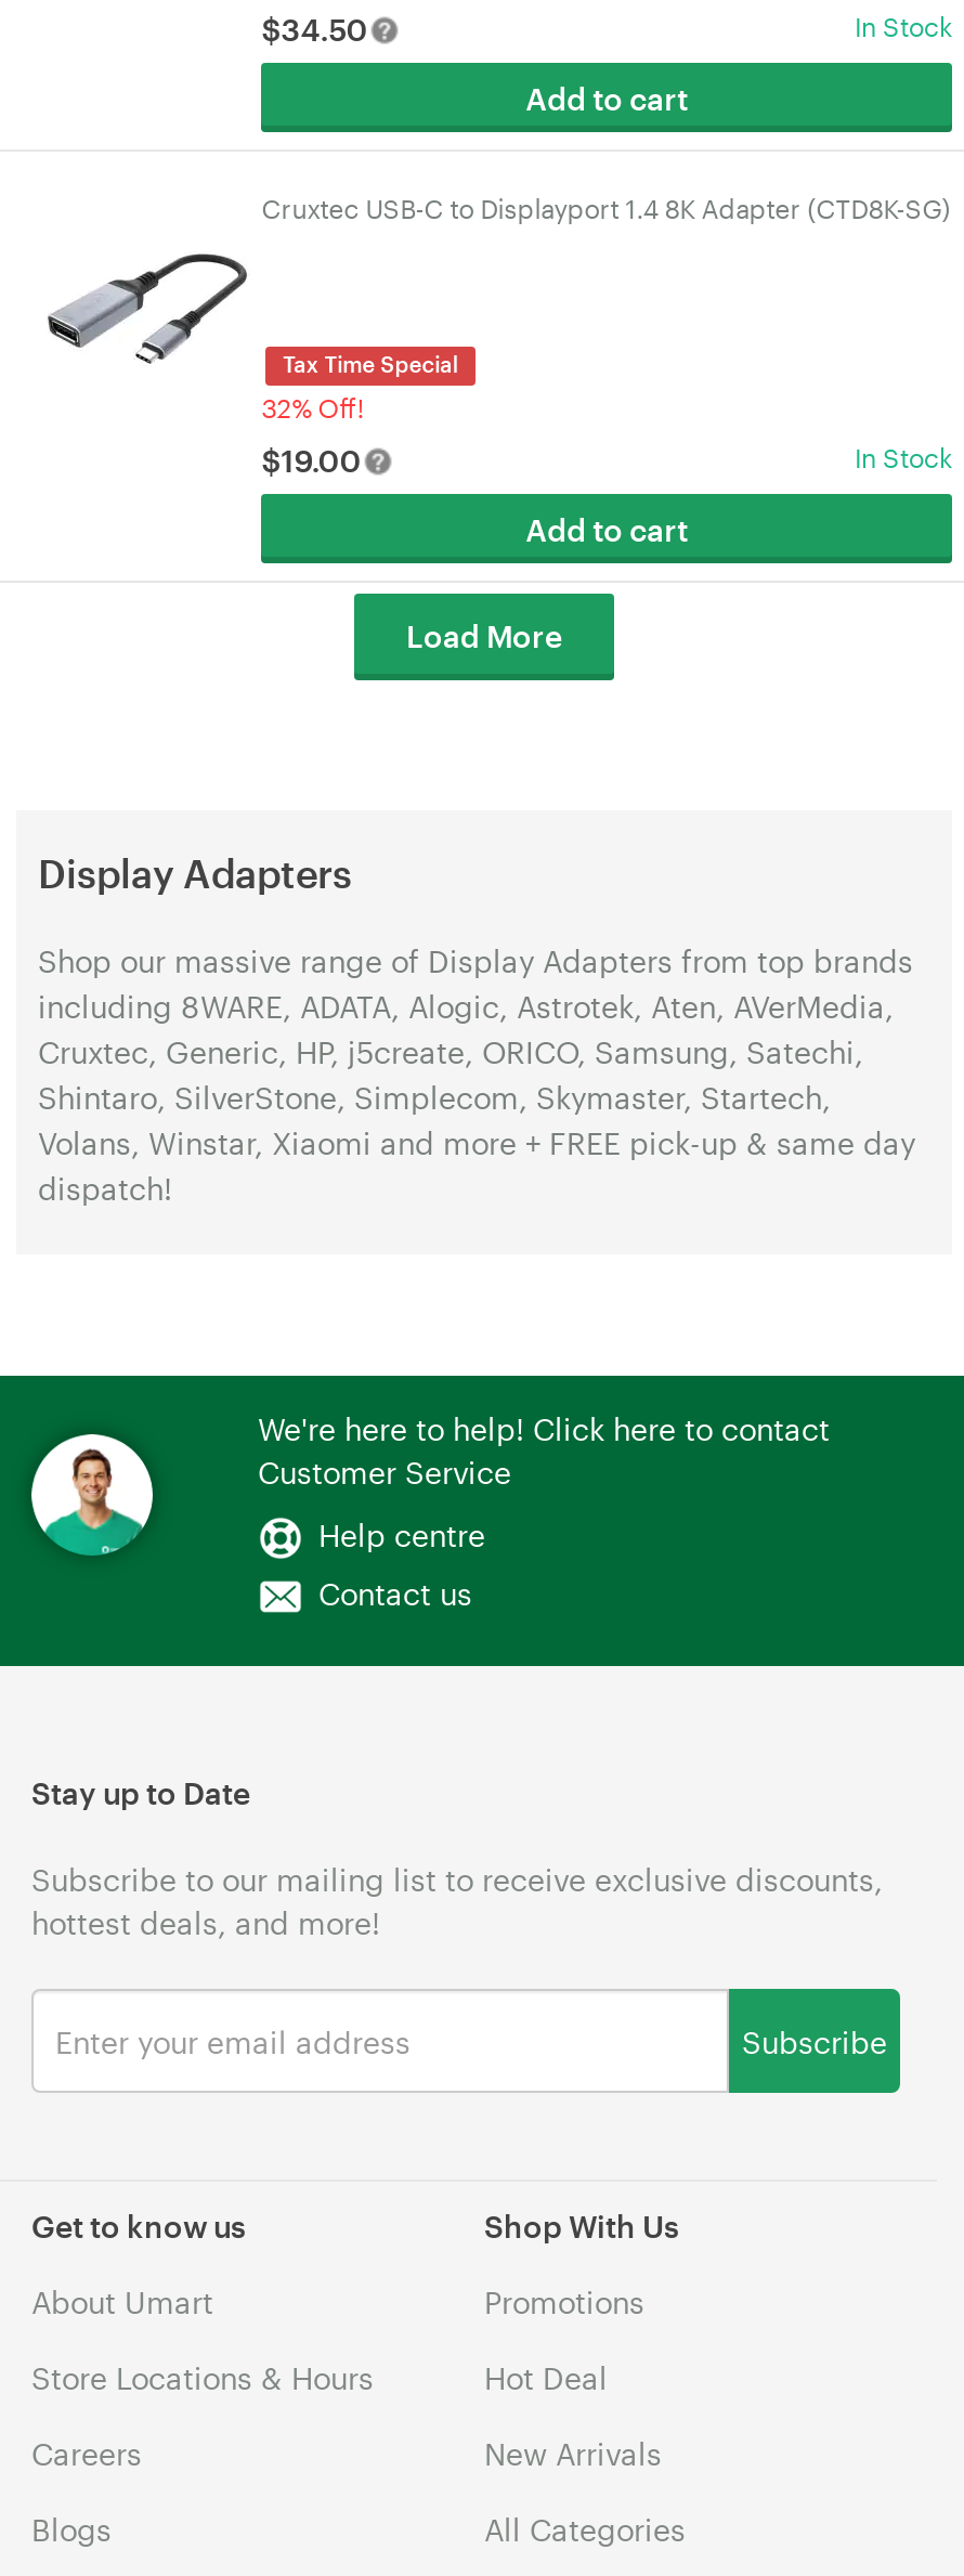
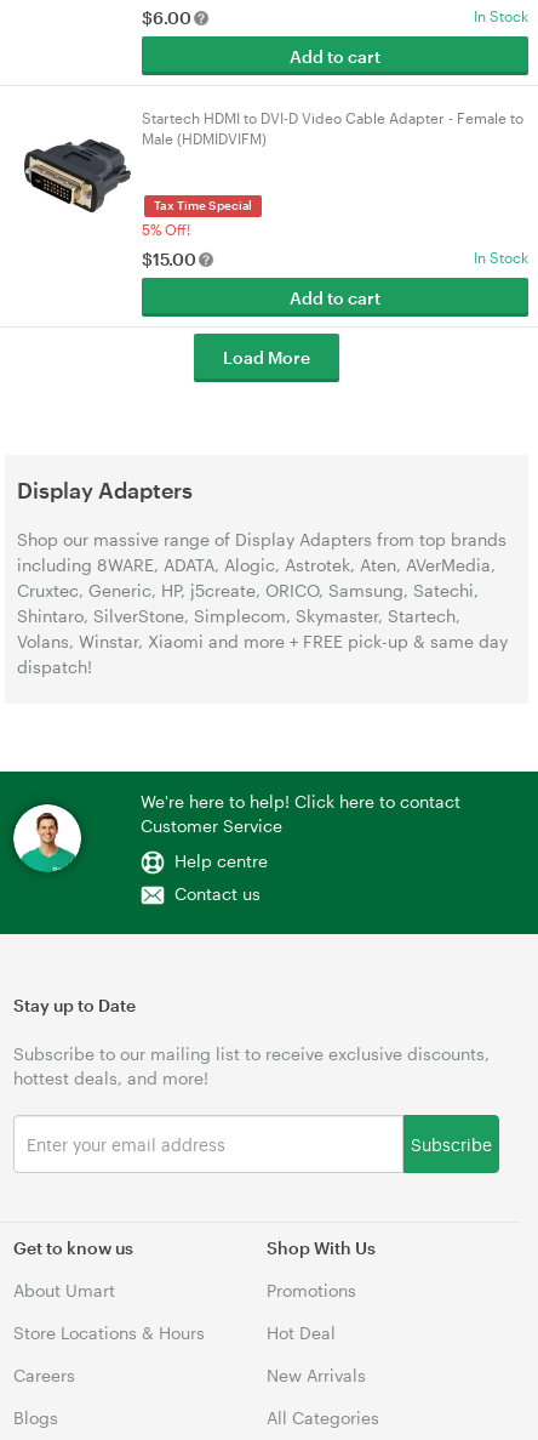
[261,11,368,47] $34.50 -> [142,7,192,28] $6.00
[261,193,950,223] Cruxtec USB-C to Displayport 1.4 8K Adapter (CTD8K-SG) -> [142,109,524,147] Startech HDMI to DVI-D Video Cable Adapter - Female to | Male (HDMIDVIFM)
[47,247,363,422] [image] | 32% Off! -> [23,138,190,238] [image] | 5% Off!
[261,442,361,479] $19.00 -> [142,249,197,269] $15.00

